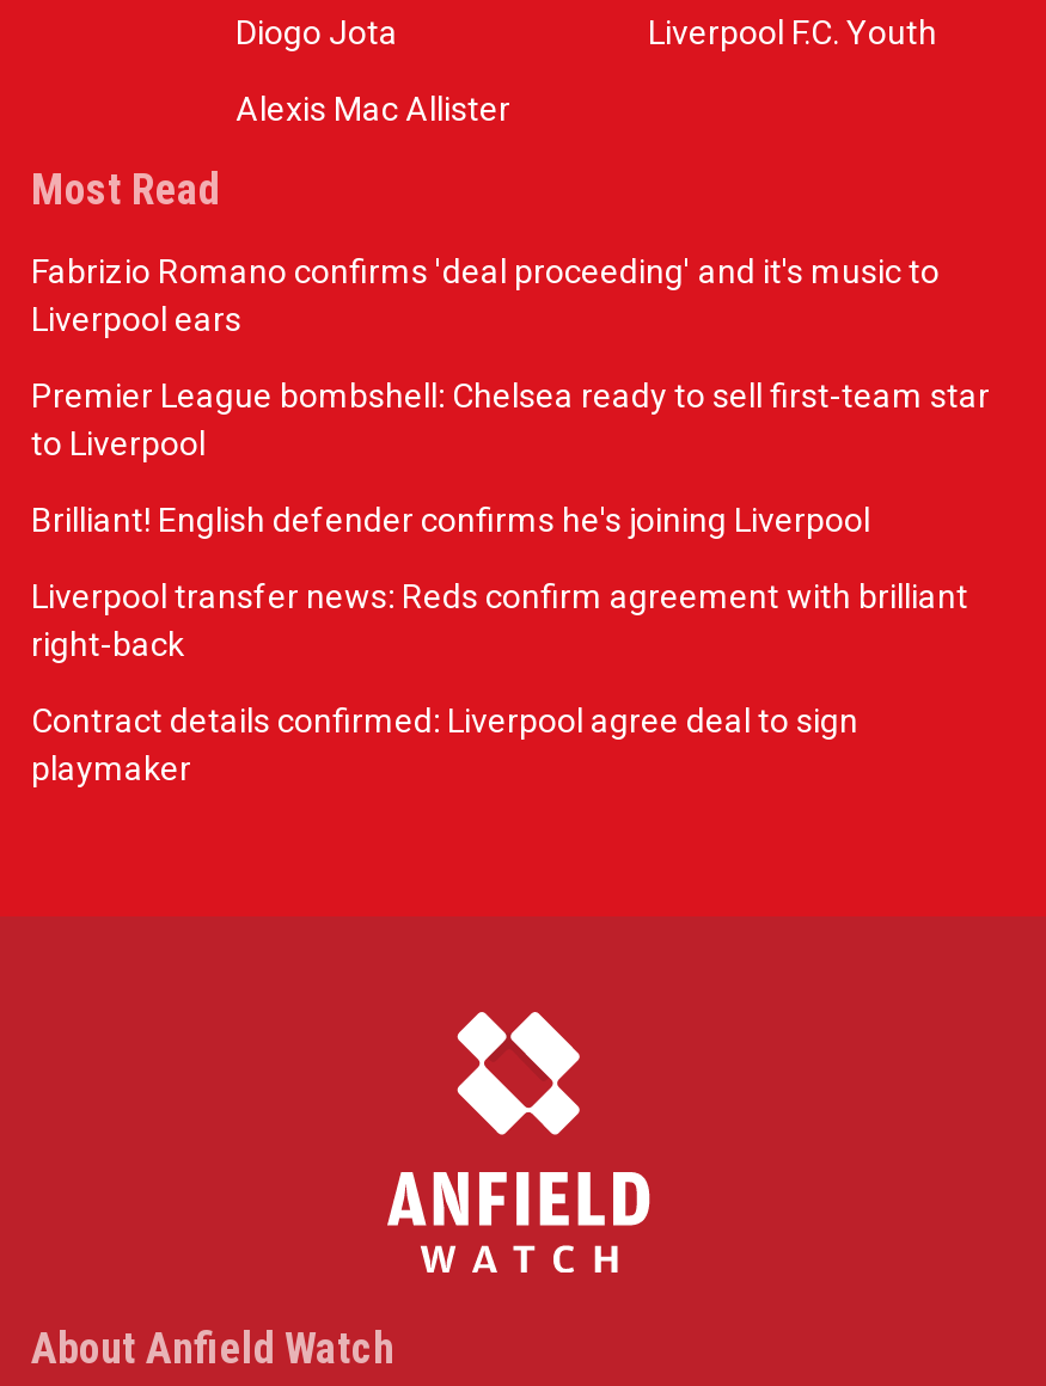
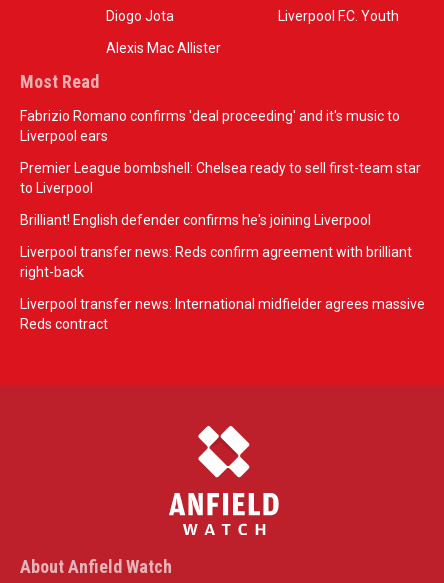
[31,701,858,787] Contract details confirmed: Liverpool agree deal to sign | playmaker -> [20,296,425,332] Liverpool transfer news: International midfielder agrees massive | Reds contract

